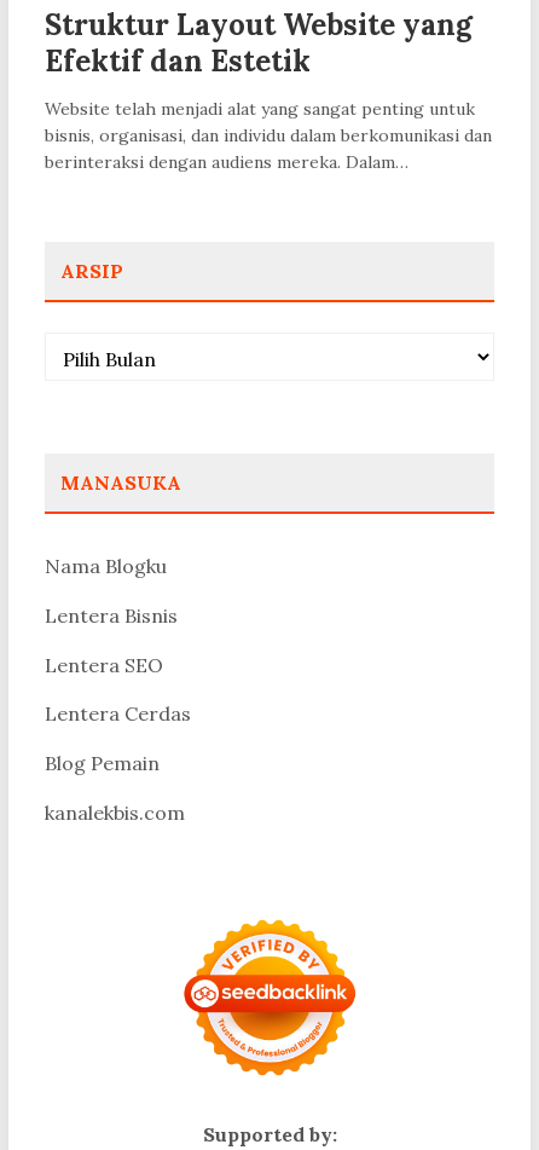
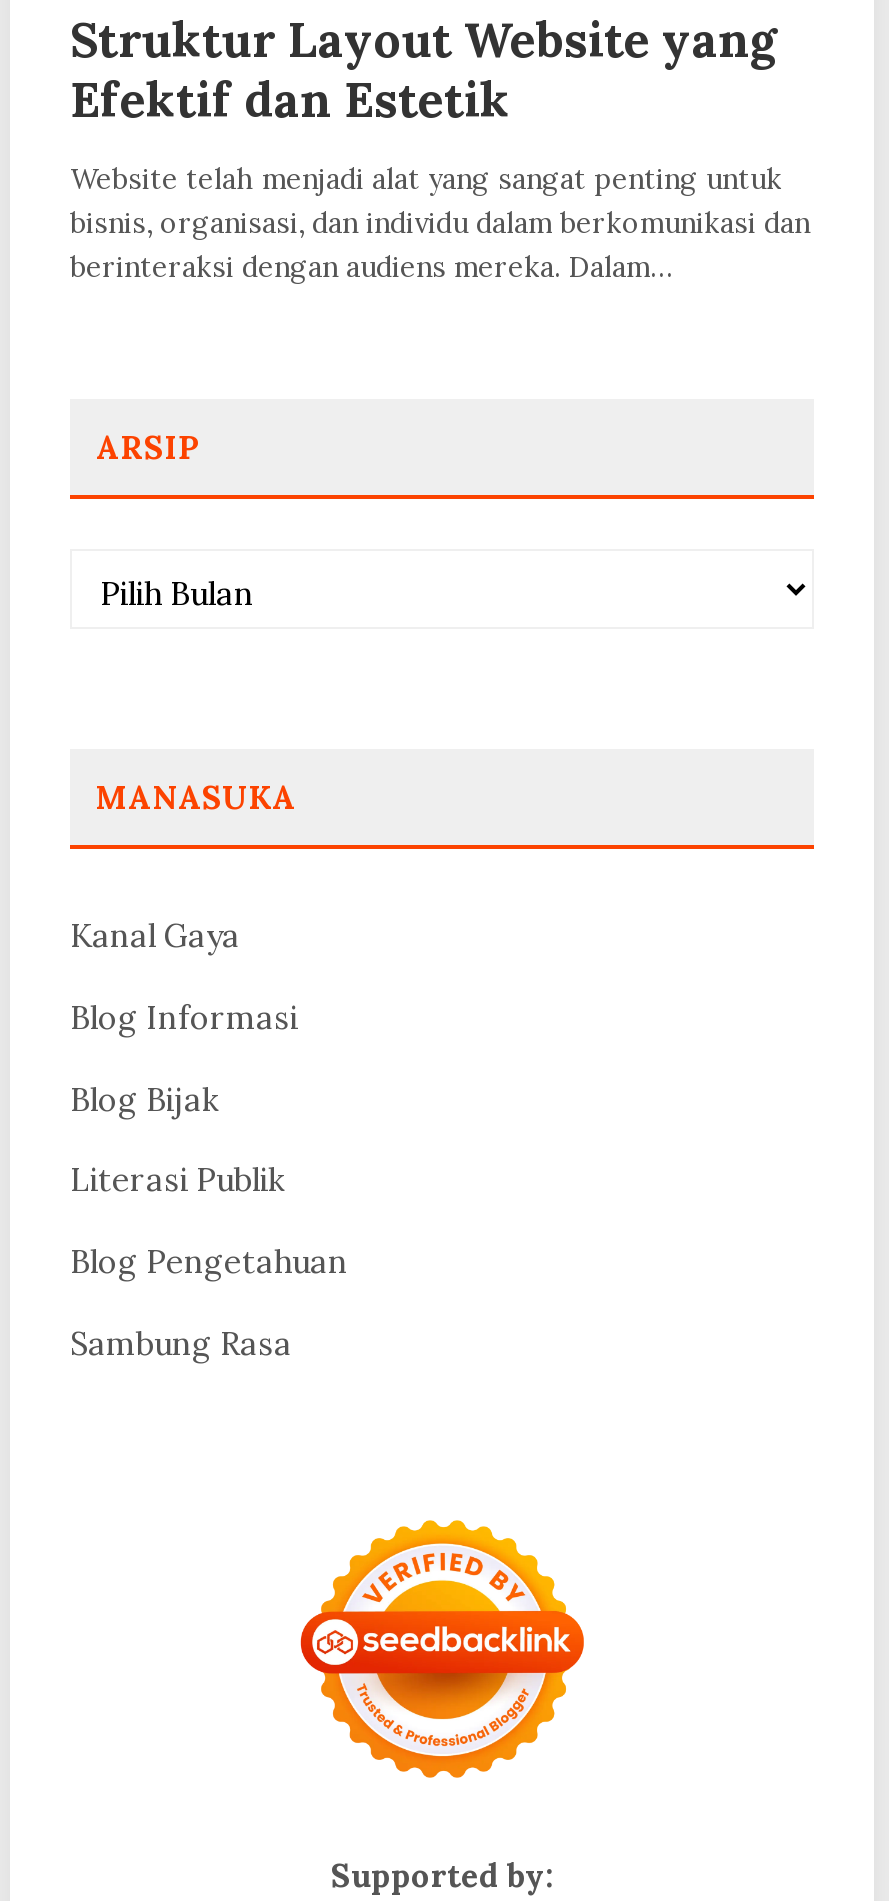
[45,554,167,578] Nama Blogku -> [70,915,240,955] Kanal Gaya
[45,603,178,627] Lentera Bisnis -> [70,997,298,1037] Blog Informasi
[45,653,163,677] Lentera SEO -> [70,1078,218,1118] Blog Bijak
[45,702,191,726] Lentera Cerdas -> [70,1160,284,1200] Literasi Publik
[45,751,160,775] Blog Pemain -> [70,1241,348,1281] Blog Pengetahuan
[45,801,185,825] kanalekbis.com -> [70,1323,292,1363] Sambung Rasa

